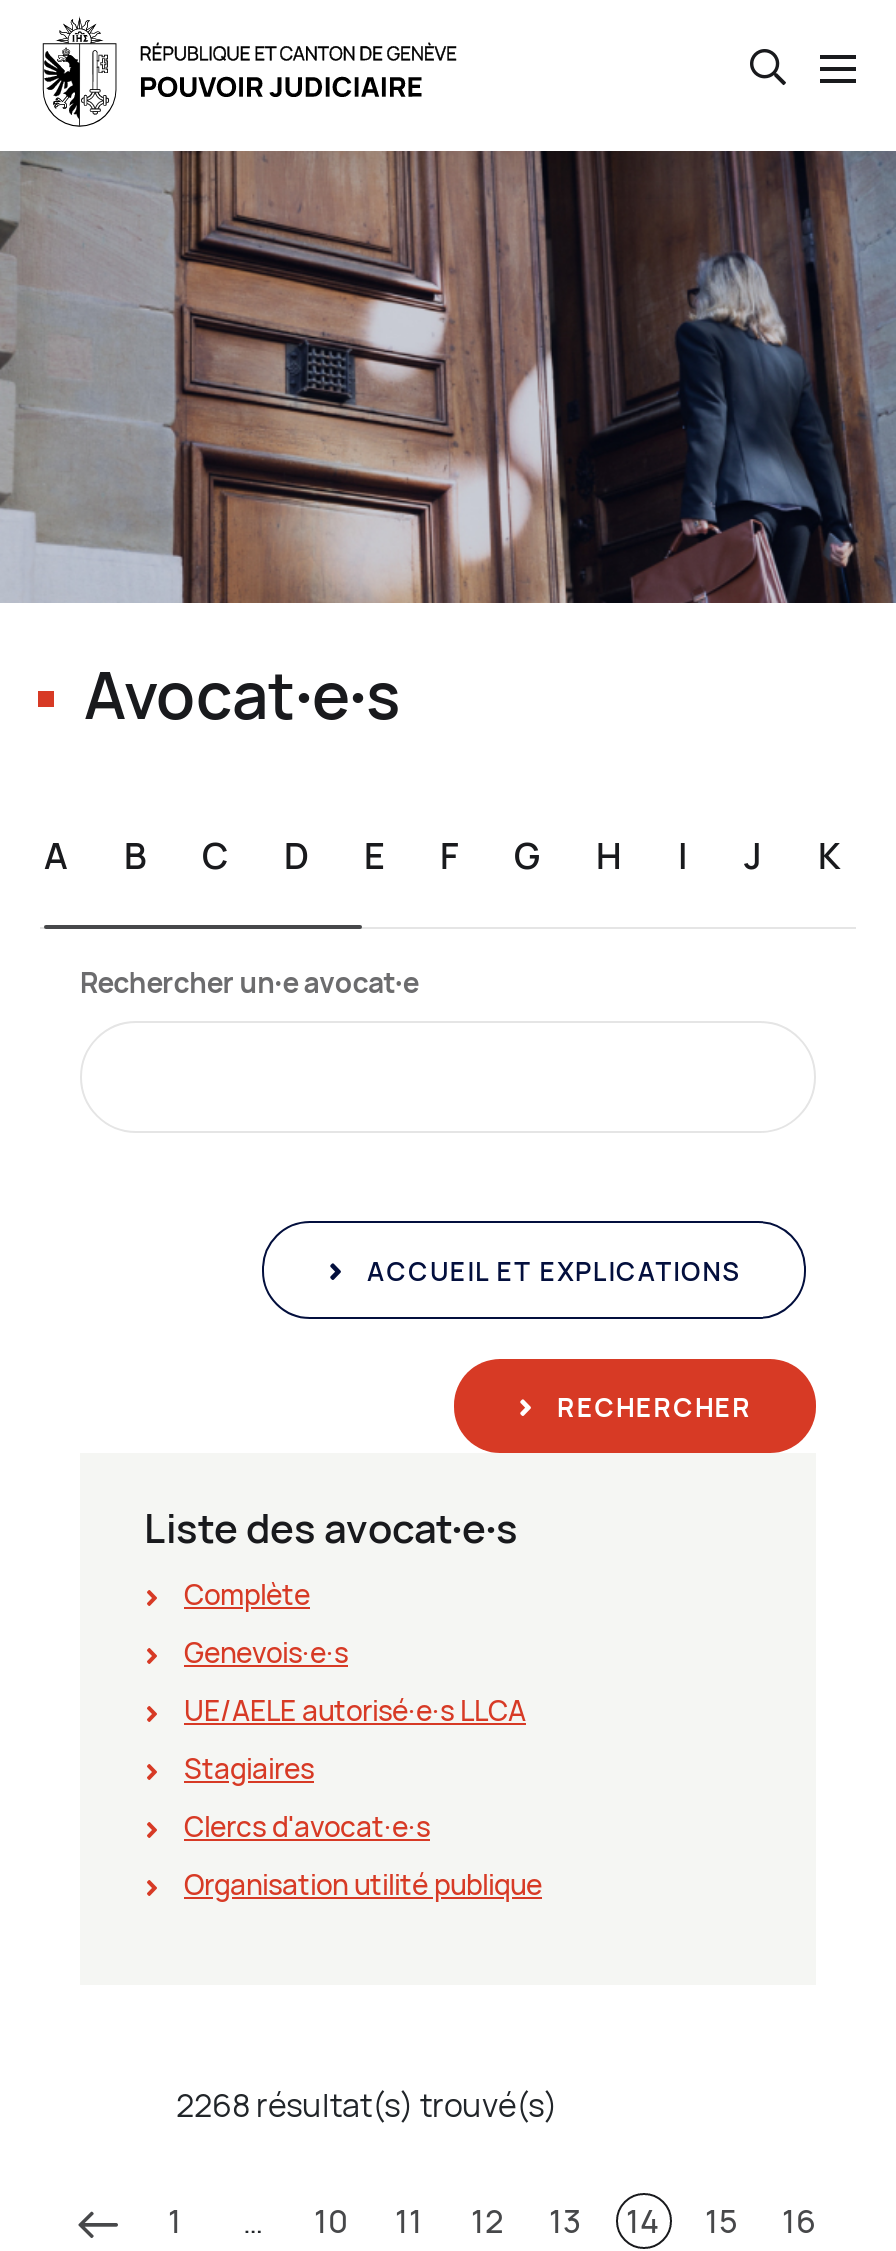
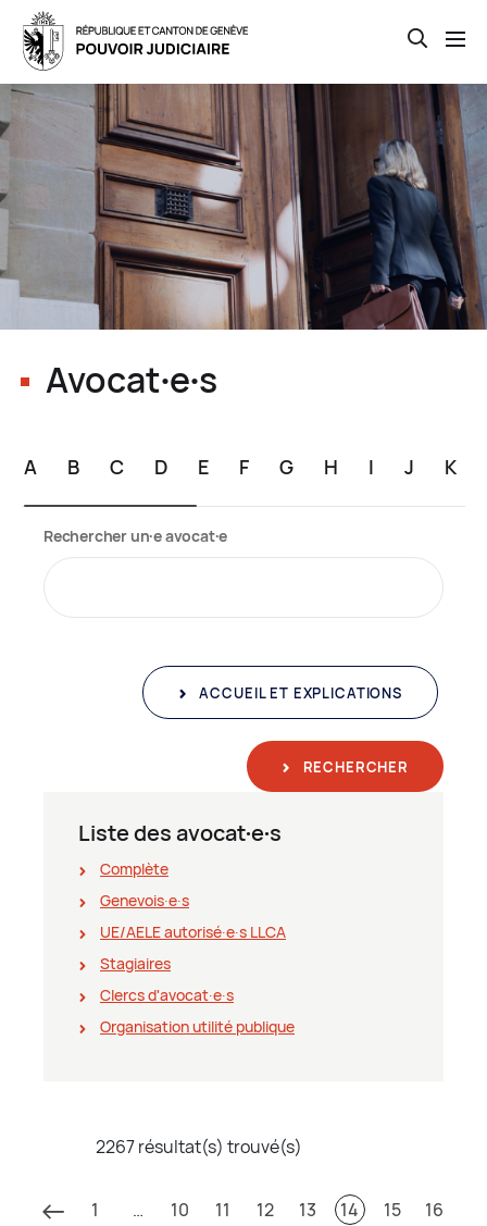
[176,2083,558,2127] 2268 résultat(s) trouvé(s) -> [96,1134,302,1158] 2267 résultat(s) trouvé(s)

